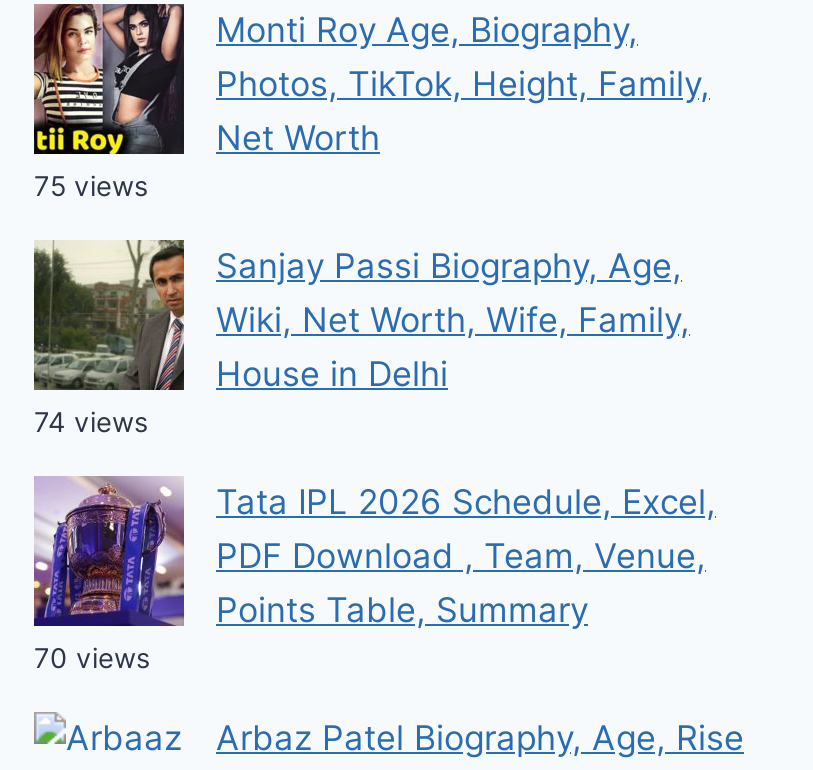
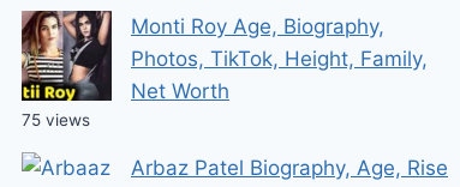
[32,238,716,675] [image] | Sanjay Passi Biography, Age, | Wiki, Net Worth, Wife, Family, | House in Delhi | 74 views | Tata IPL 2026 Schedule, Excel, | PDF Download , Team, Venue, | Points Table, Summary | 70 views -> none
[32,476,186,628] [image] -> none

